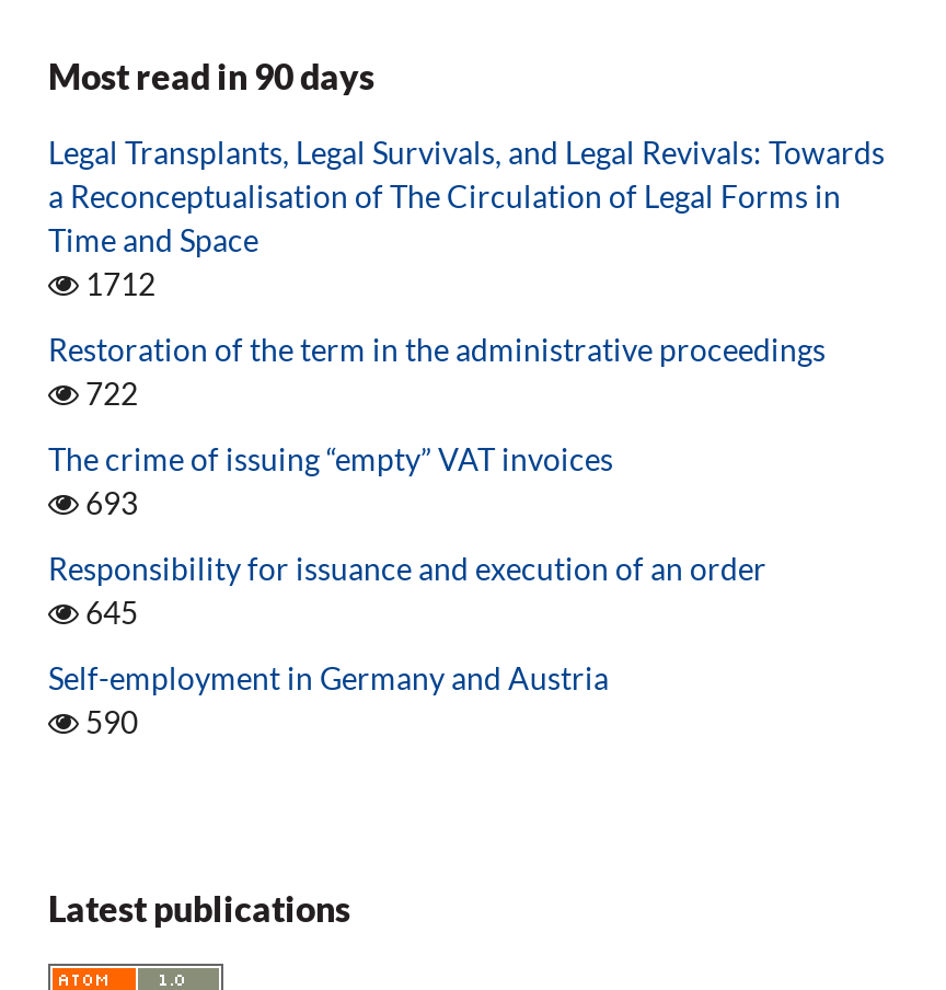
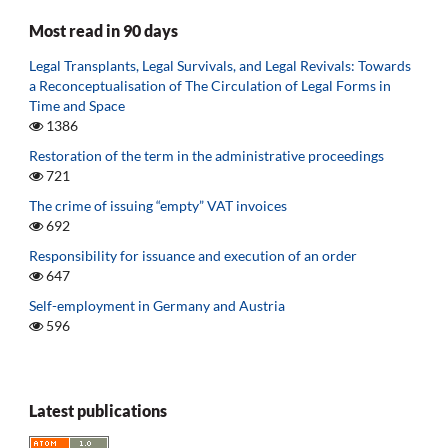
[79,264,155,302] 1712 -> [43,117,78,134] 1386
[79,374,138,411] 722 -> [43,167,70,184] 721
[79,483,138,521] 693 -> [43,217,70,234] 692
[79,593,138,630] 645 -> [43,267,70,284] 647
[79,702,138,740] 590 -> [43,317,70,334] 596

